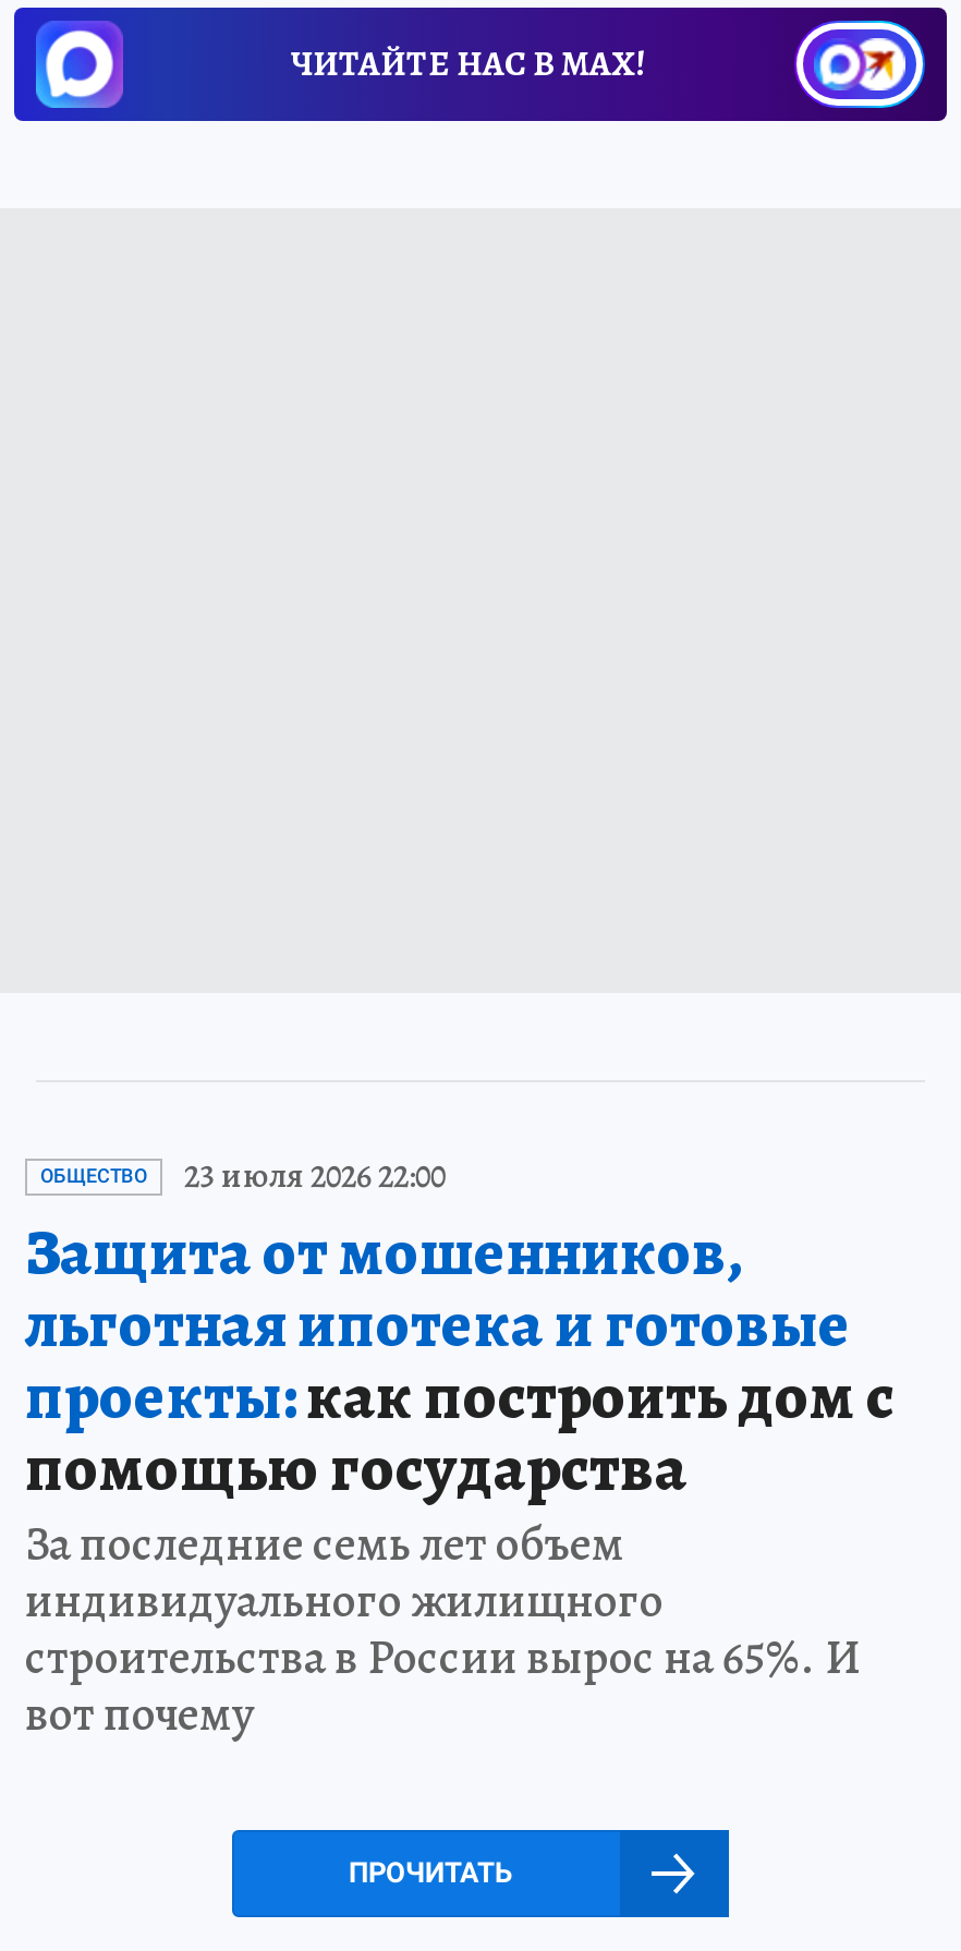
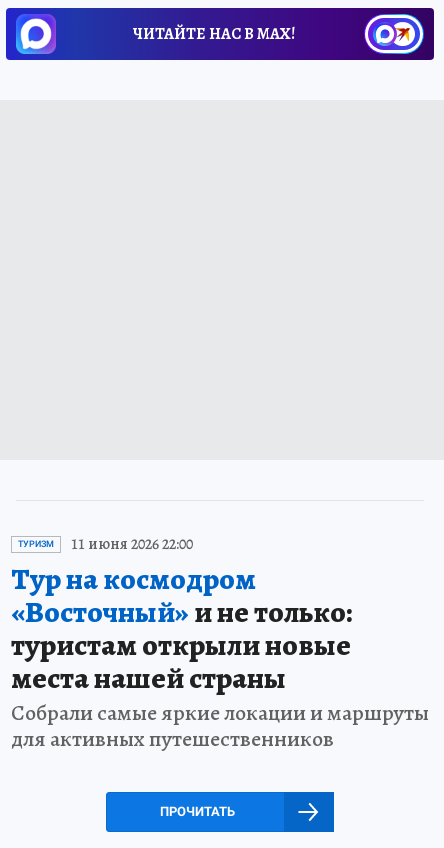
[25,1152,895,1747] ОБЩЕСТВО | 23 июля 2026 22:00 | Защита от мошенников, | льготная ипотека и готовые | проекты:как построить дом с | помощью государства | За последние семь лет объем | индивидуального жилищного | строительства в России вырос на 65%. И | вот почему -> [11,533,429,754] ТУРИЗМ | 11 июня 2026 22:00 | Тур на космодром | «Восточный»и не только: | туристам открыли новые | места нашей страны | Собрали самые яркие локации и маршруты | для активных путешественников

